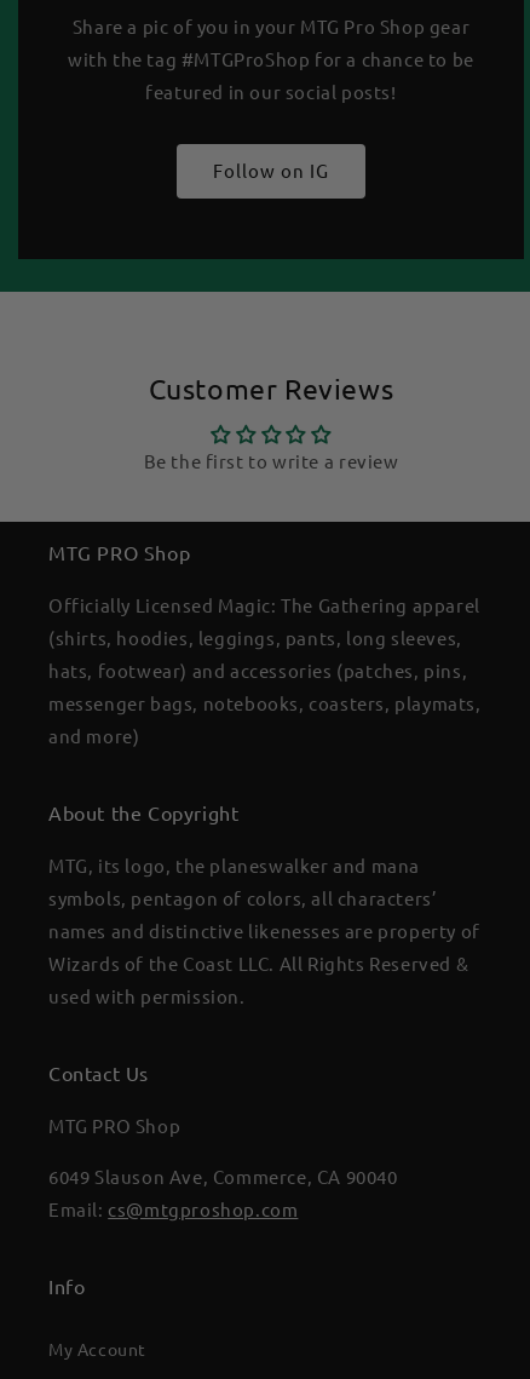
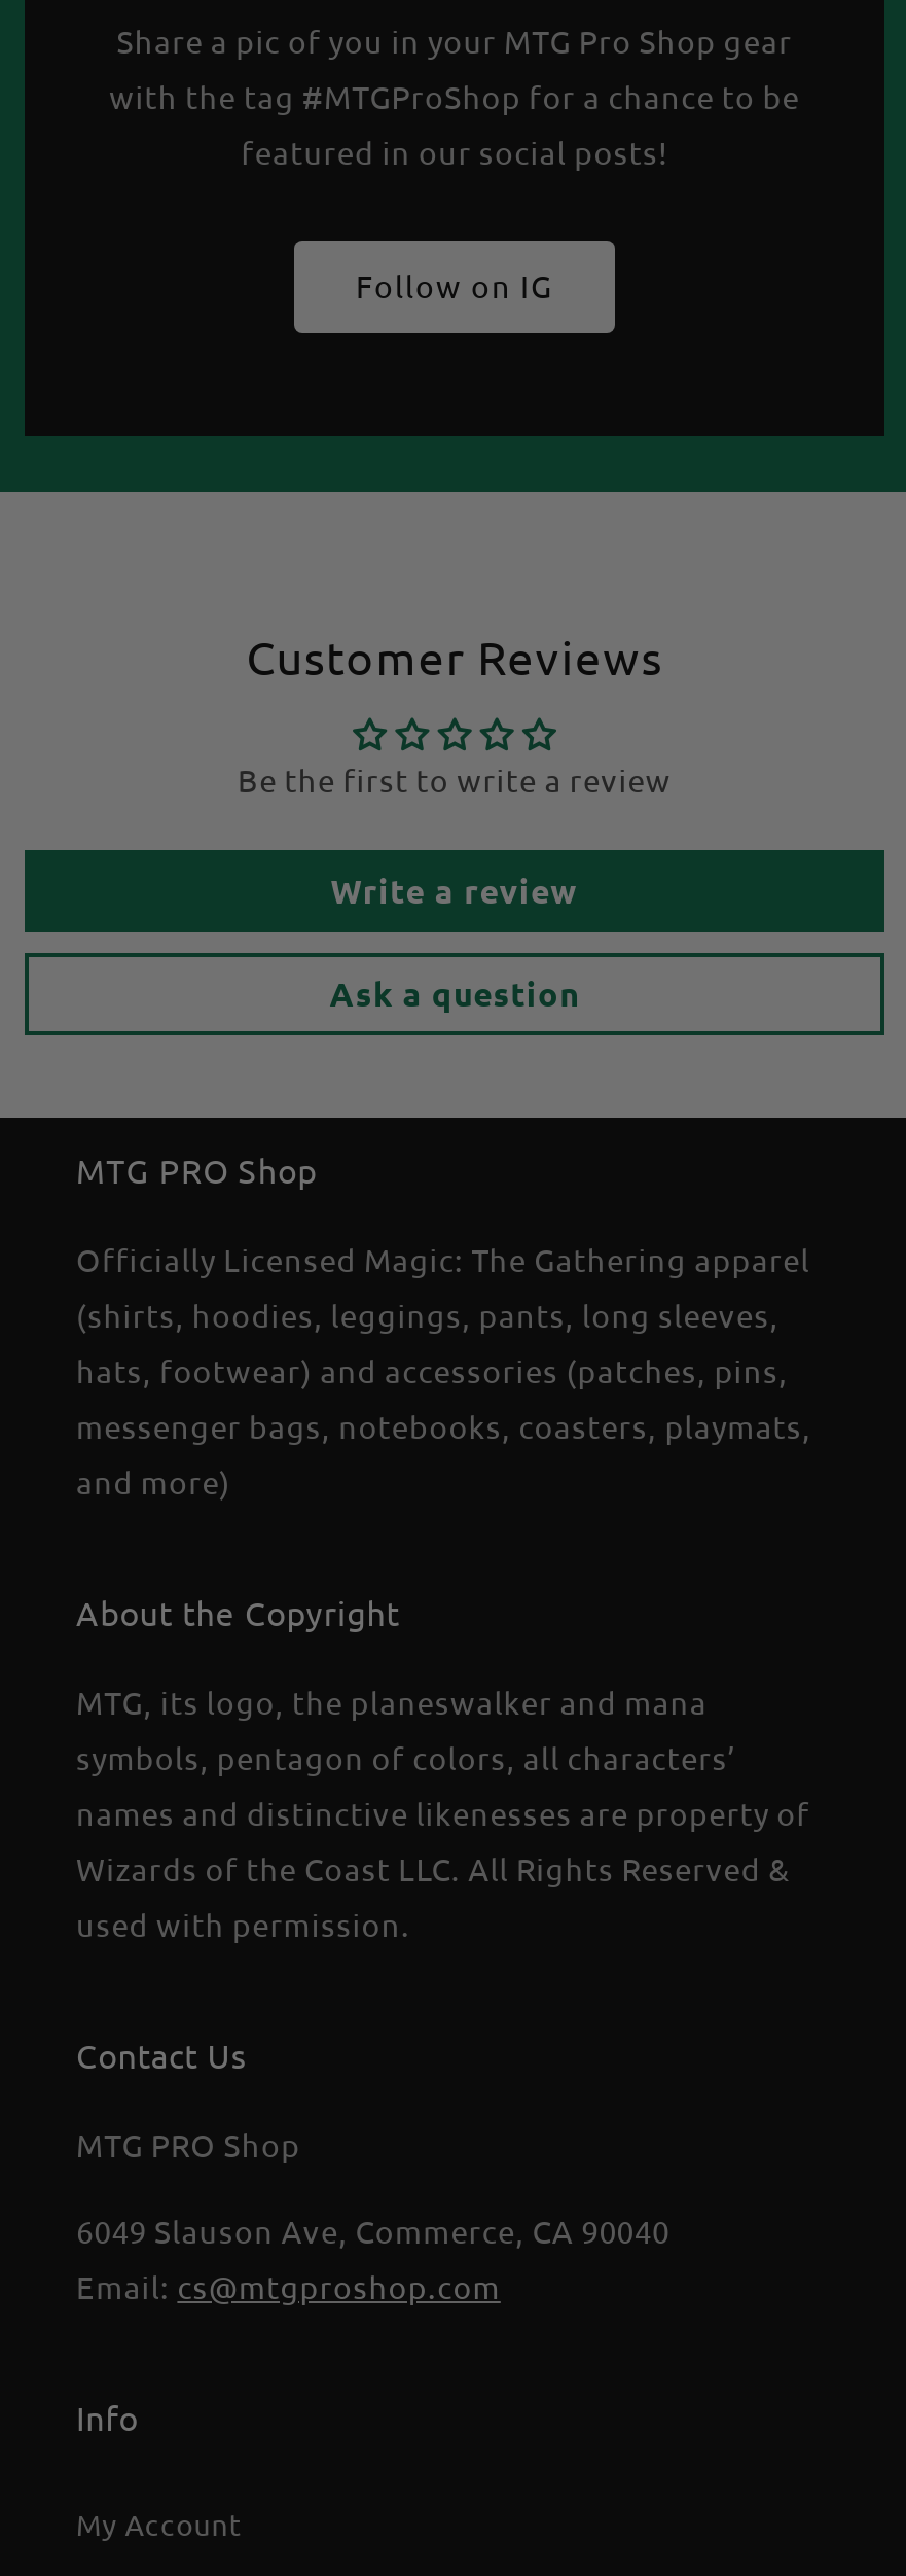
none -> [330,869,579,1015] Write a review | Ask a question

